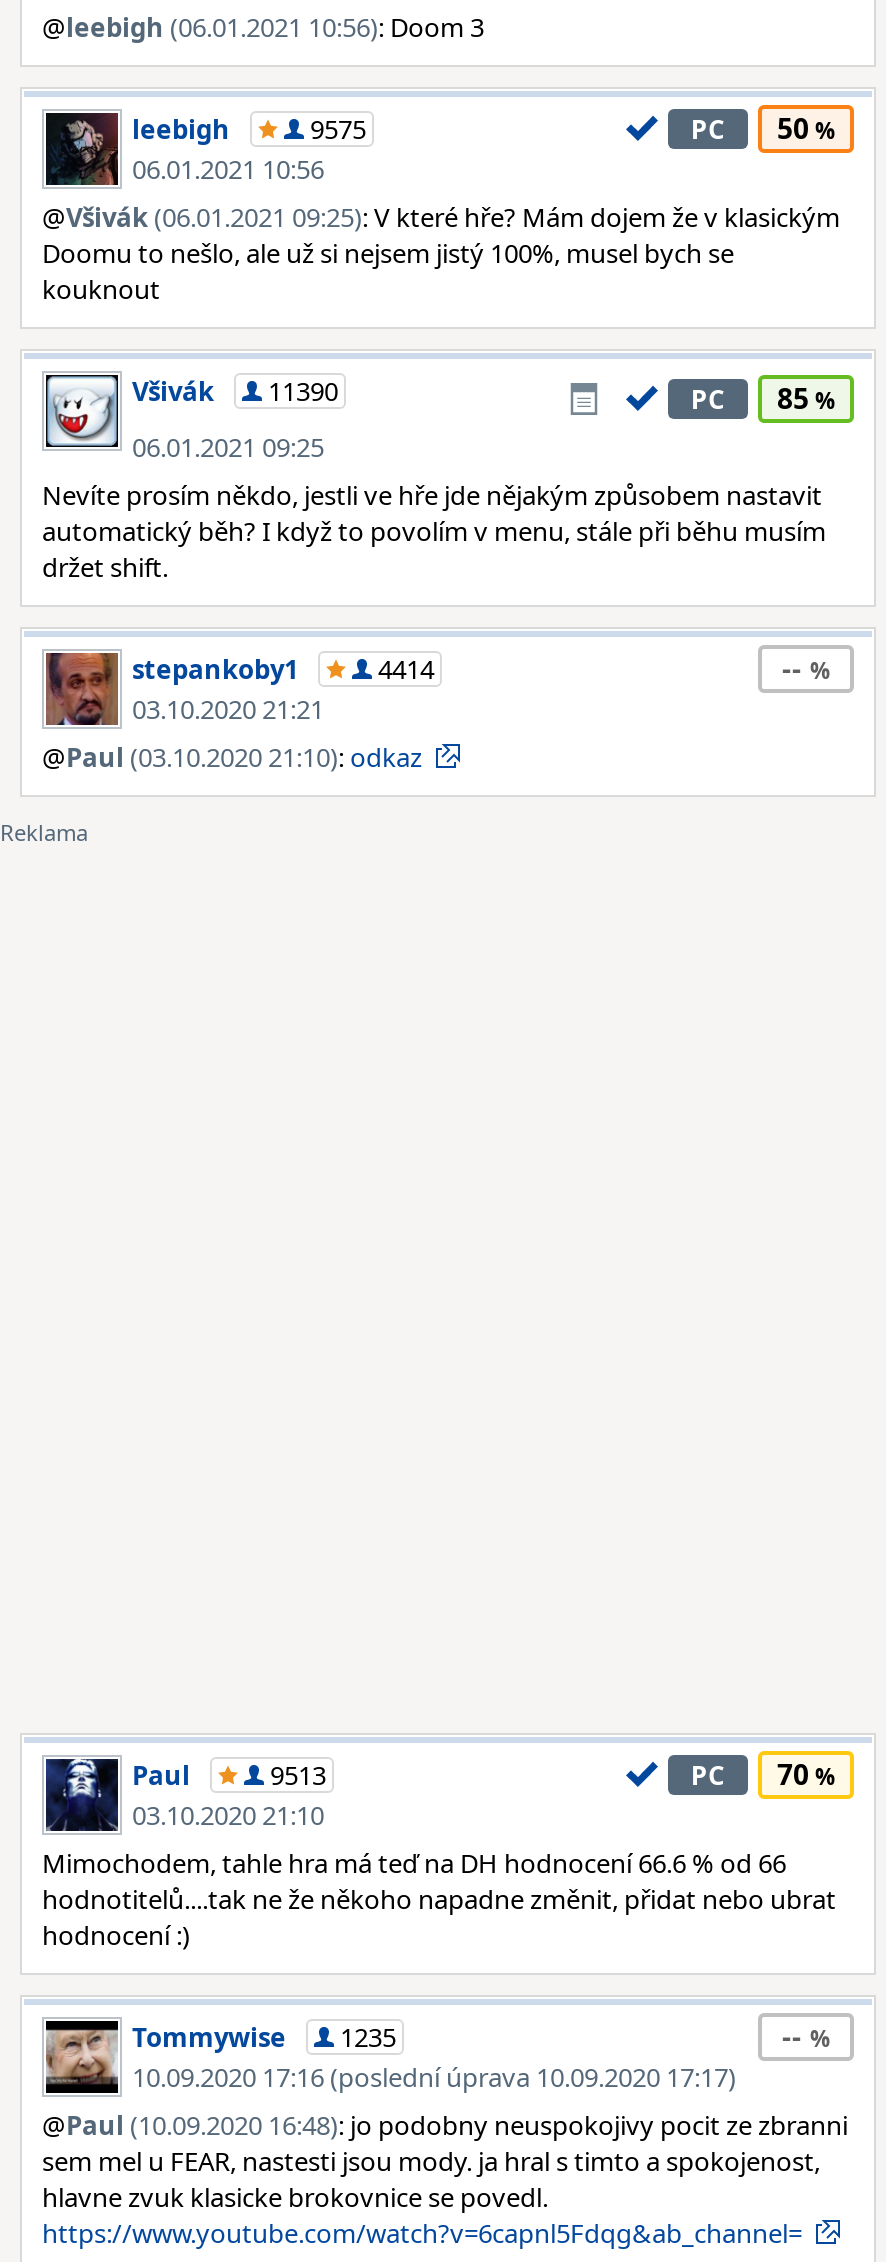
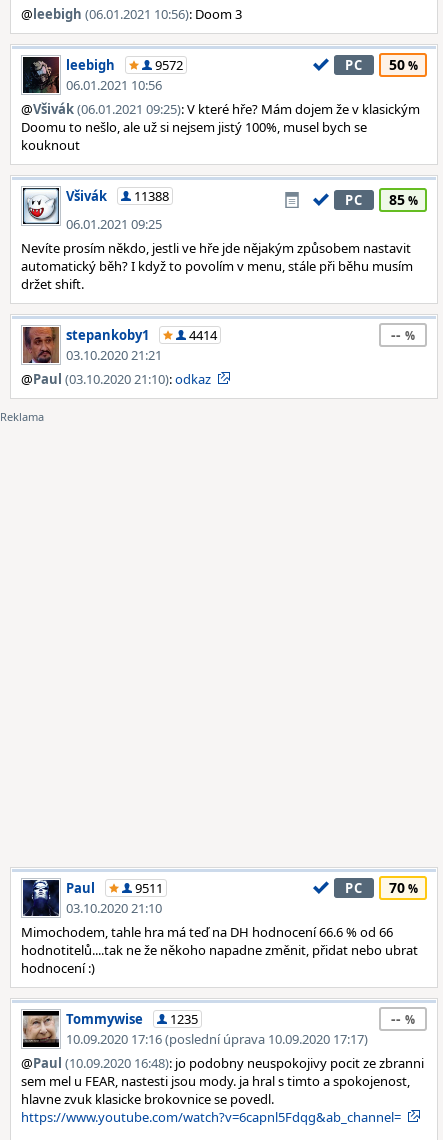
[310,111,366,147] 9575 -> [155,56,183,74] 9572
[132,373,338,409] Všivák 11390 -> [66,187,169,205] Všivák 11388
[270,1757,326,1793] 9513 -> [135,879,163,897] 9511

